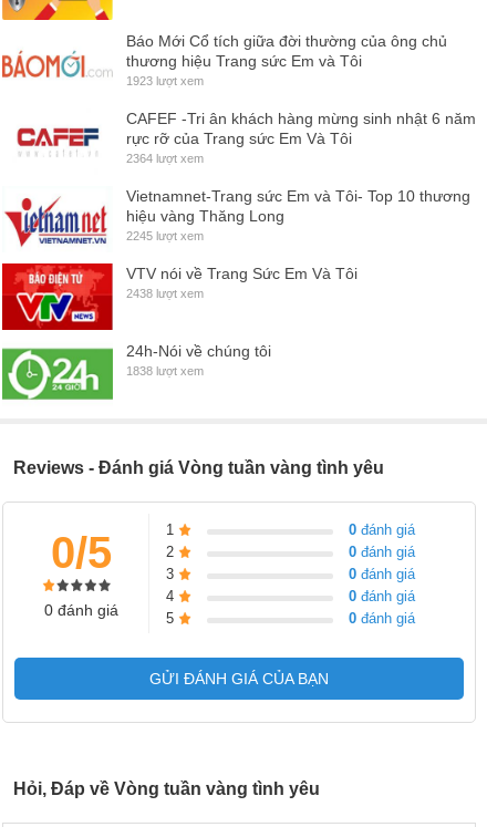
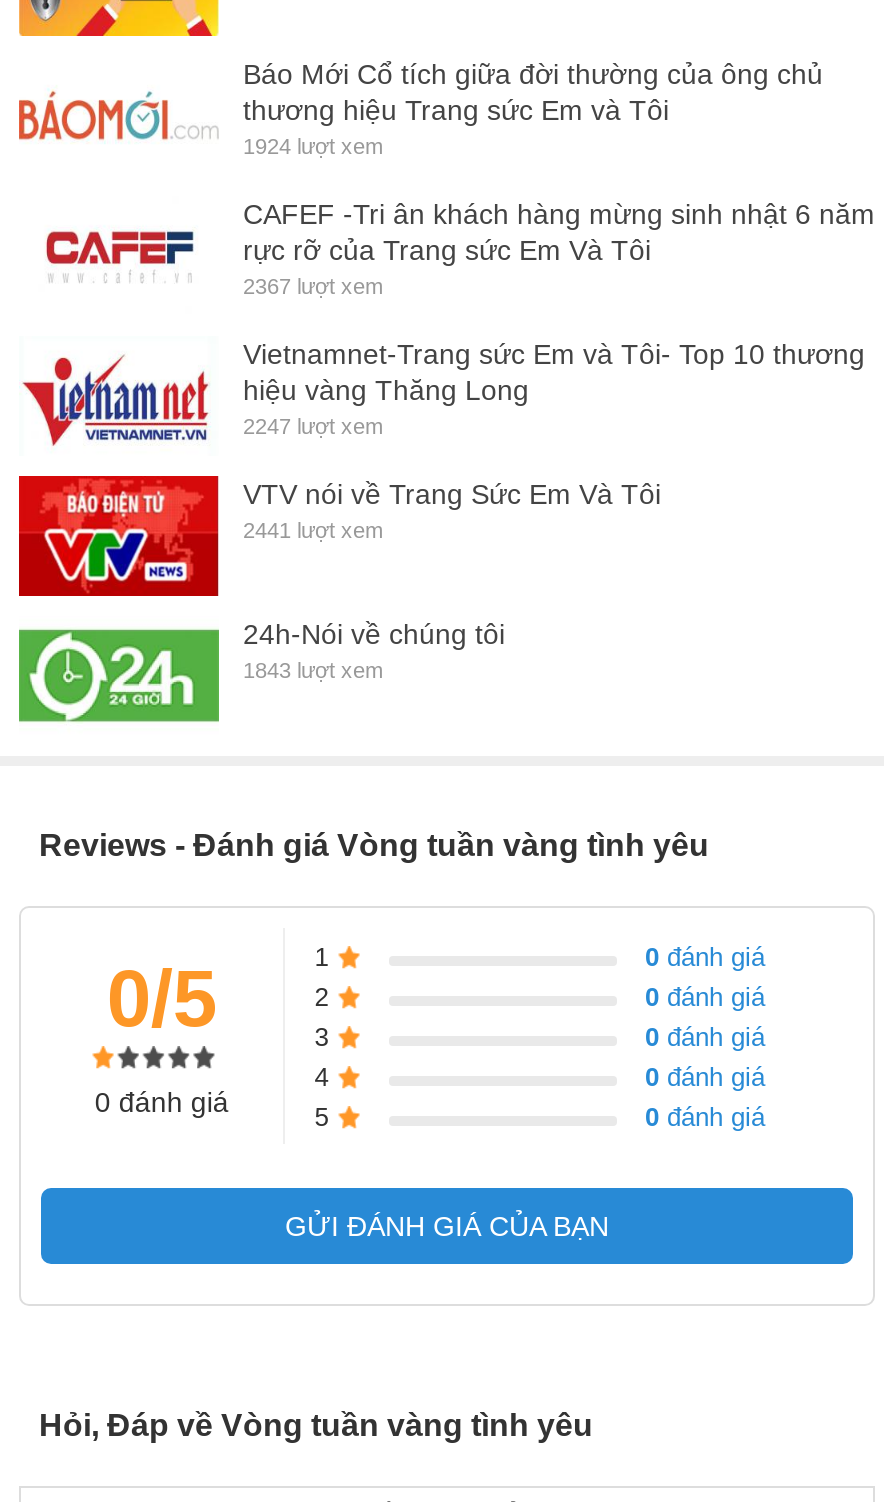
[126,74,204,87] 1923 lượt xem -> [243,134,383,158] 1924 lượt xem
[126,152,204,165] 2364 lượt xem -> [243,274,383,298] 2367 lượt xem
[126,229,204,242] 2245 lượt xem -> [243,414,383,438] 2247 lượt xem
[126,287,204,300] 2438 lượt xem -> [243,518,383,542] 2441 lượt xem
[126,364,204,377] 1838 lượt xem -> [243,658,383,682] 1843 lượt xem

